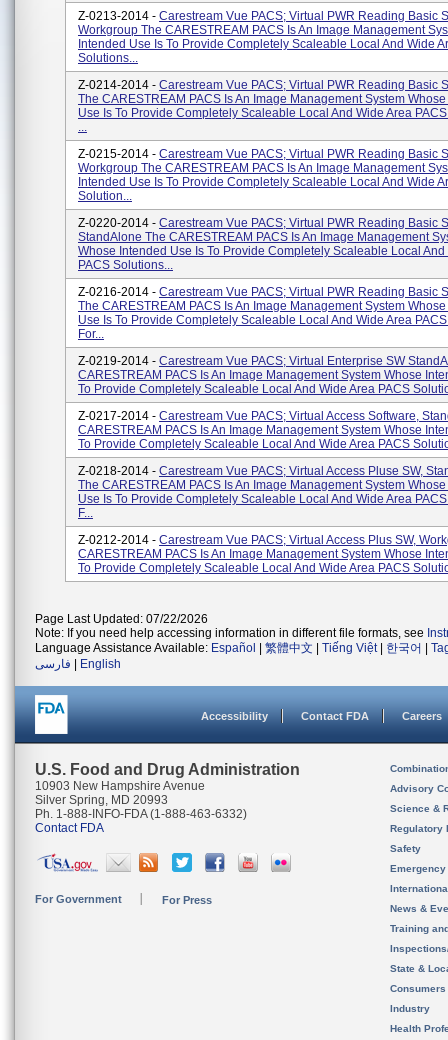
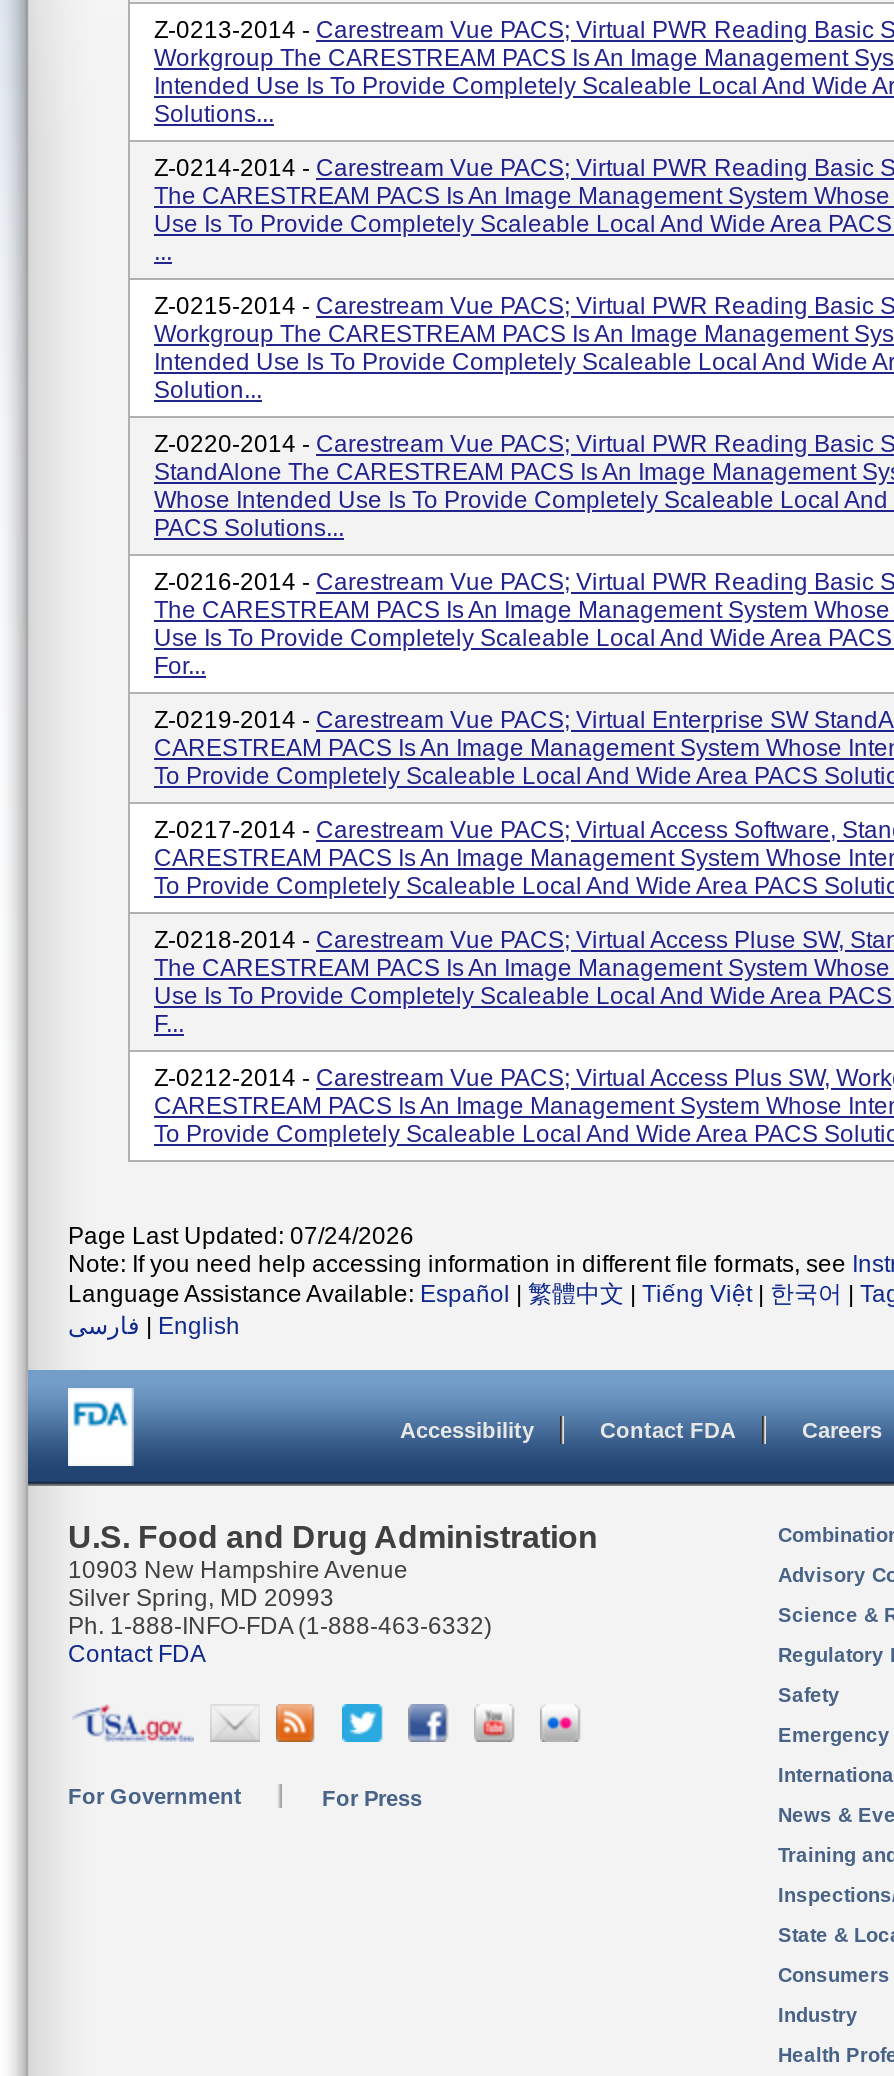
[35,612,208,626] Page Last Updated: 07/22/2026 -> [68,1222,414,1250] Page Last Updated: 07/24/2026

